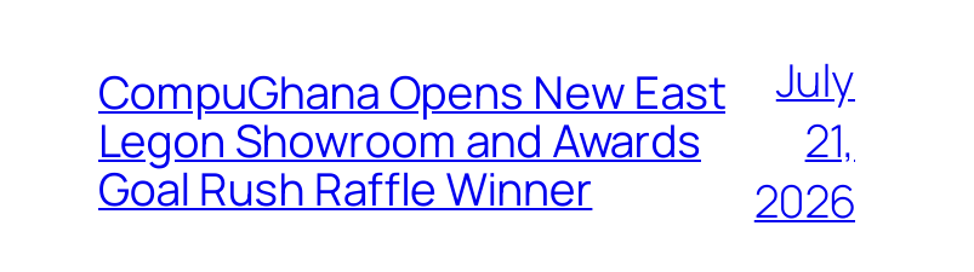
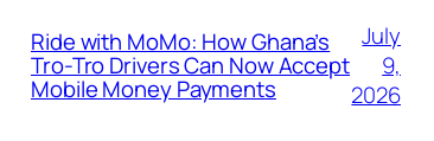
[98,61,725,221] CompuGhana Opens New East | Legon Showroom and Awards | Goal Rush Raffle Winner -> [31,26,350,105] Ride with MoMo: How Ghana’s | Tro-Tro Drivers Can Now Accept | Mobile Money Payments
[805,108,855,171] 21, -> [382,49,401,80] 9,

